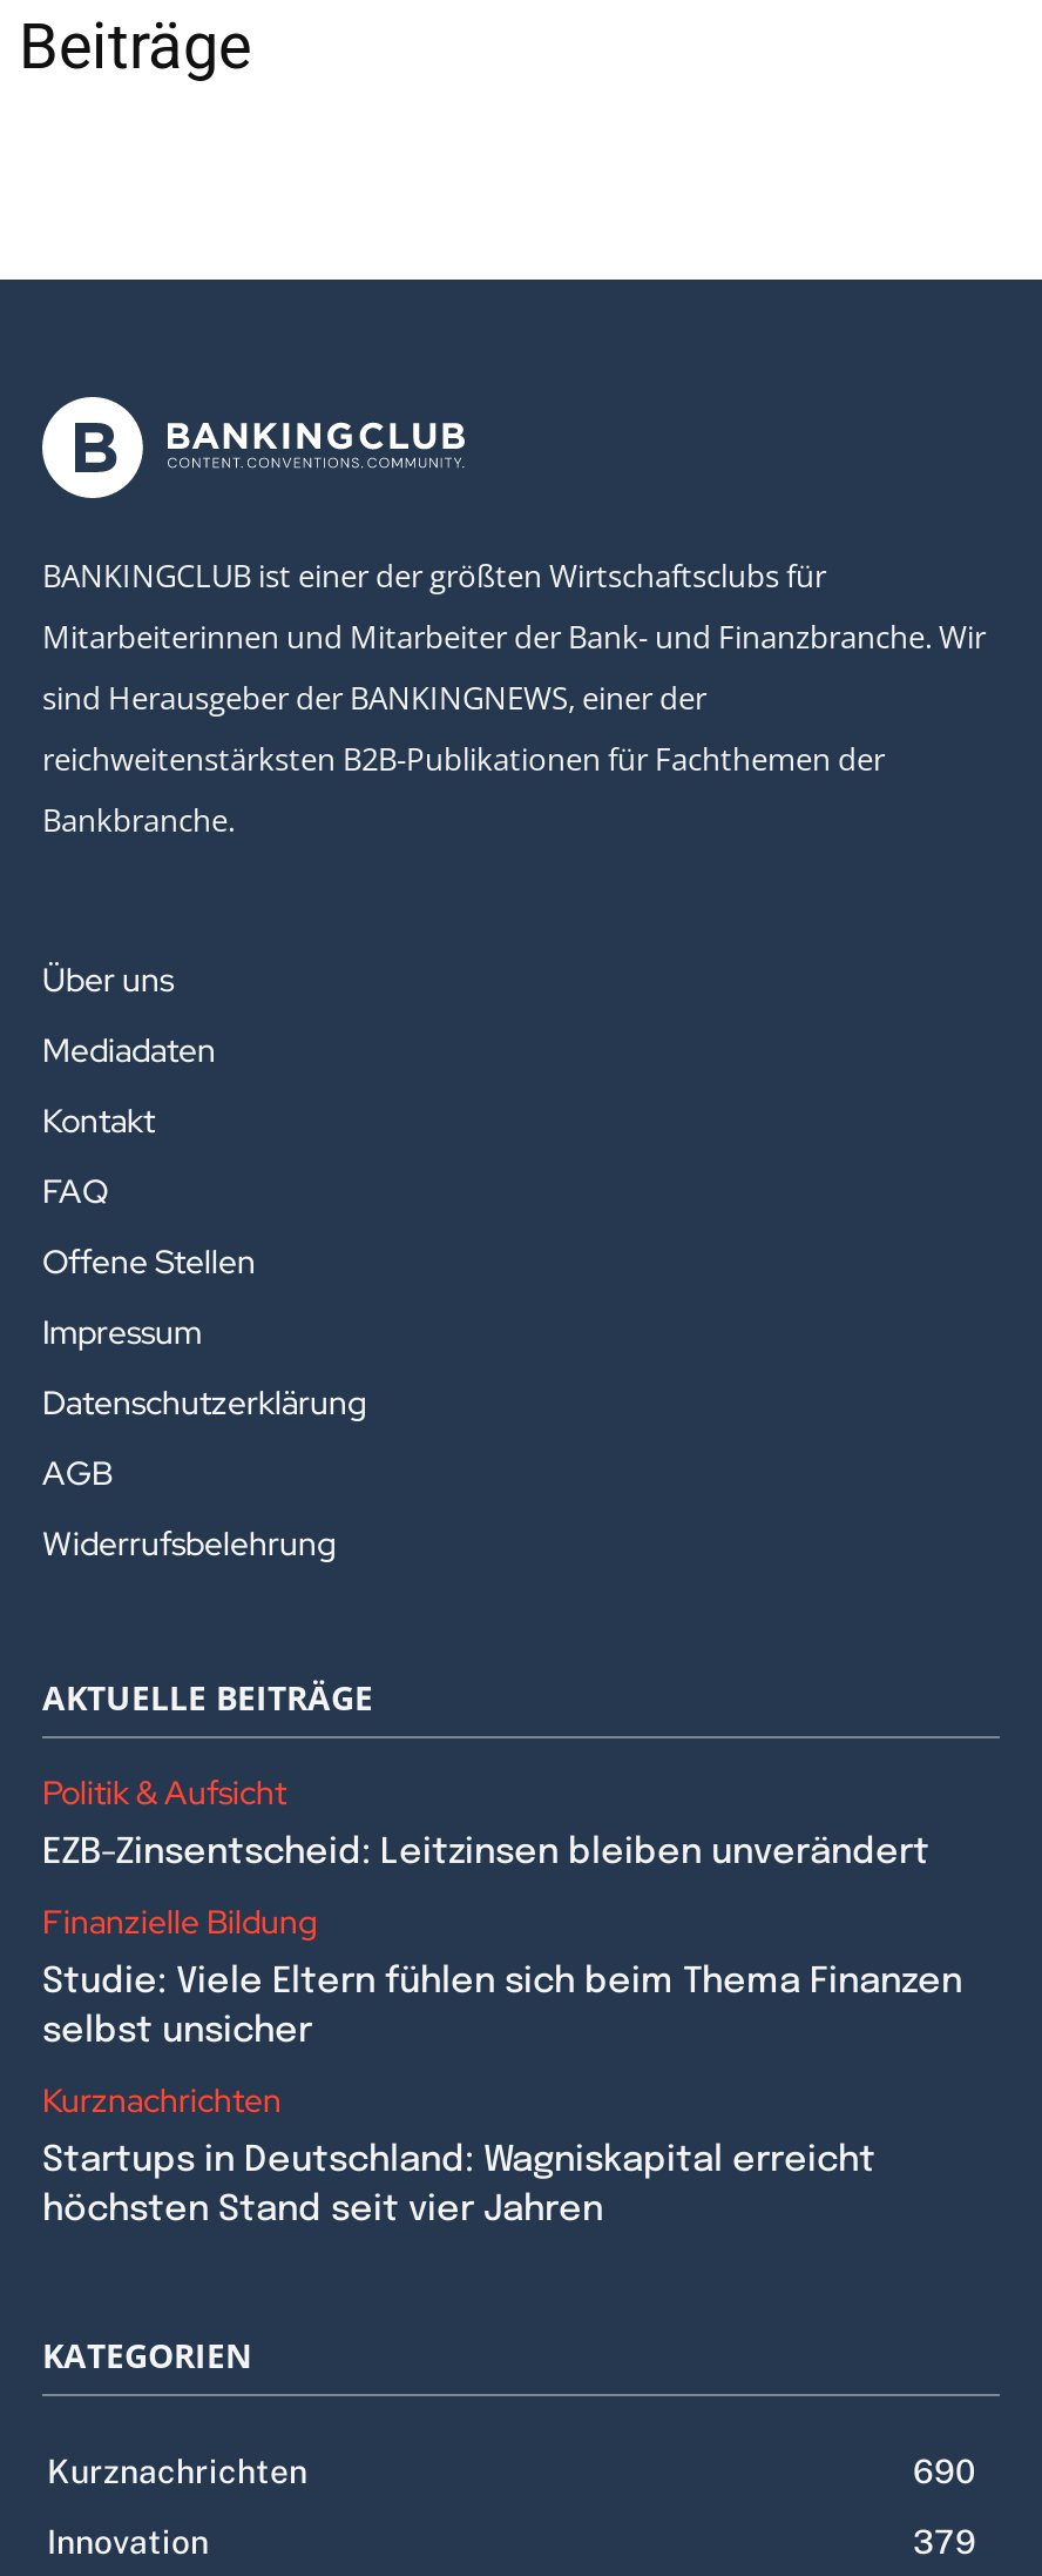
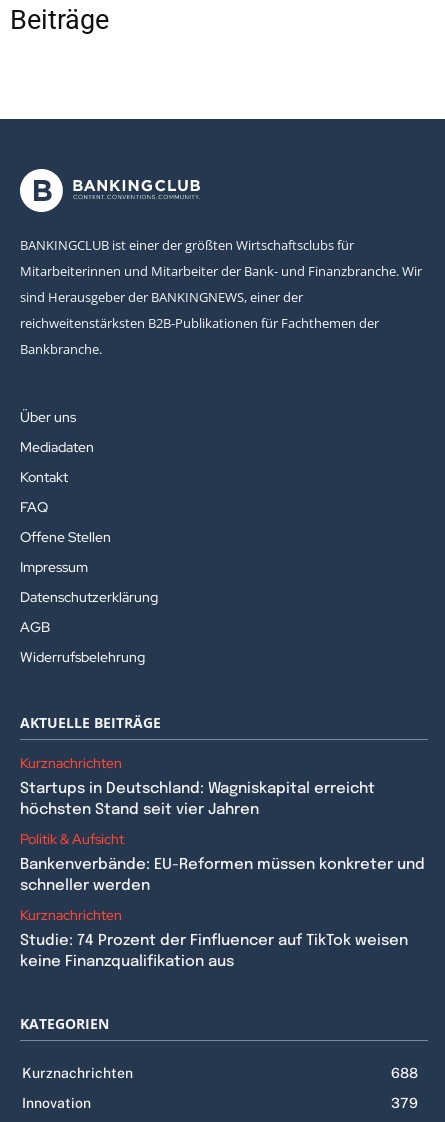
moved [42,1771,286,1813] -> [20,830,124,848]: Politik & Aufsicht
[42,1834,962,2050] EZB-Zinsentscheid: Leitzinsen bleiben unverändert | Finanzielle Bildung | Studie: Viele Eltern fühlen sich beim Thema Finanzen | selbst unsicher -> none
moved [42,2079,875,2229] -> [20,754,375,818]: Kurznachrichten | Startups in Deutschland: Wagniskapital erreicht | höchsten Stand seit vier Jahren
none -> [20,857,425,970] Bankenverbände: EU-Reformen müssen konkreter und | schneller werden | Kurznachrichten | Studie: 74 Prozent der Finfluencer auf TikTok weisen | keine Finanzqualifikation aus
[913,2452,976,2490] 690 -> [391,1065,418,1081] 688

